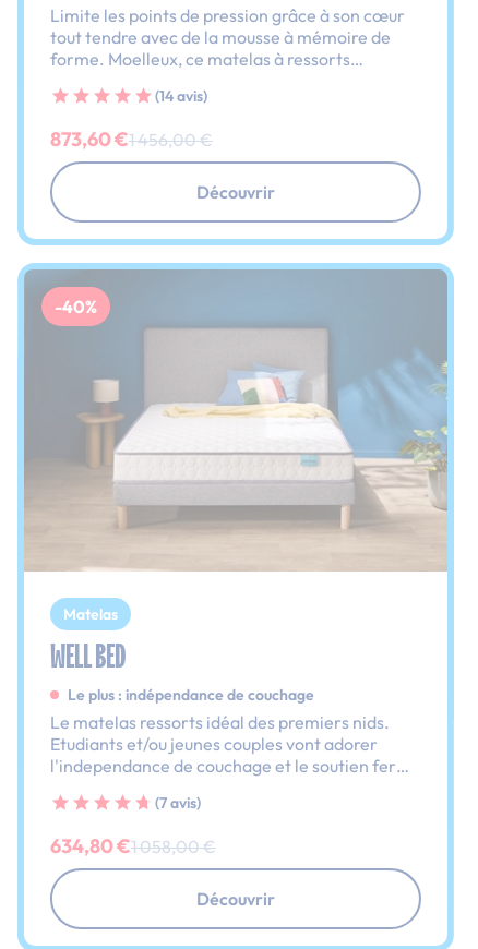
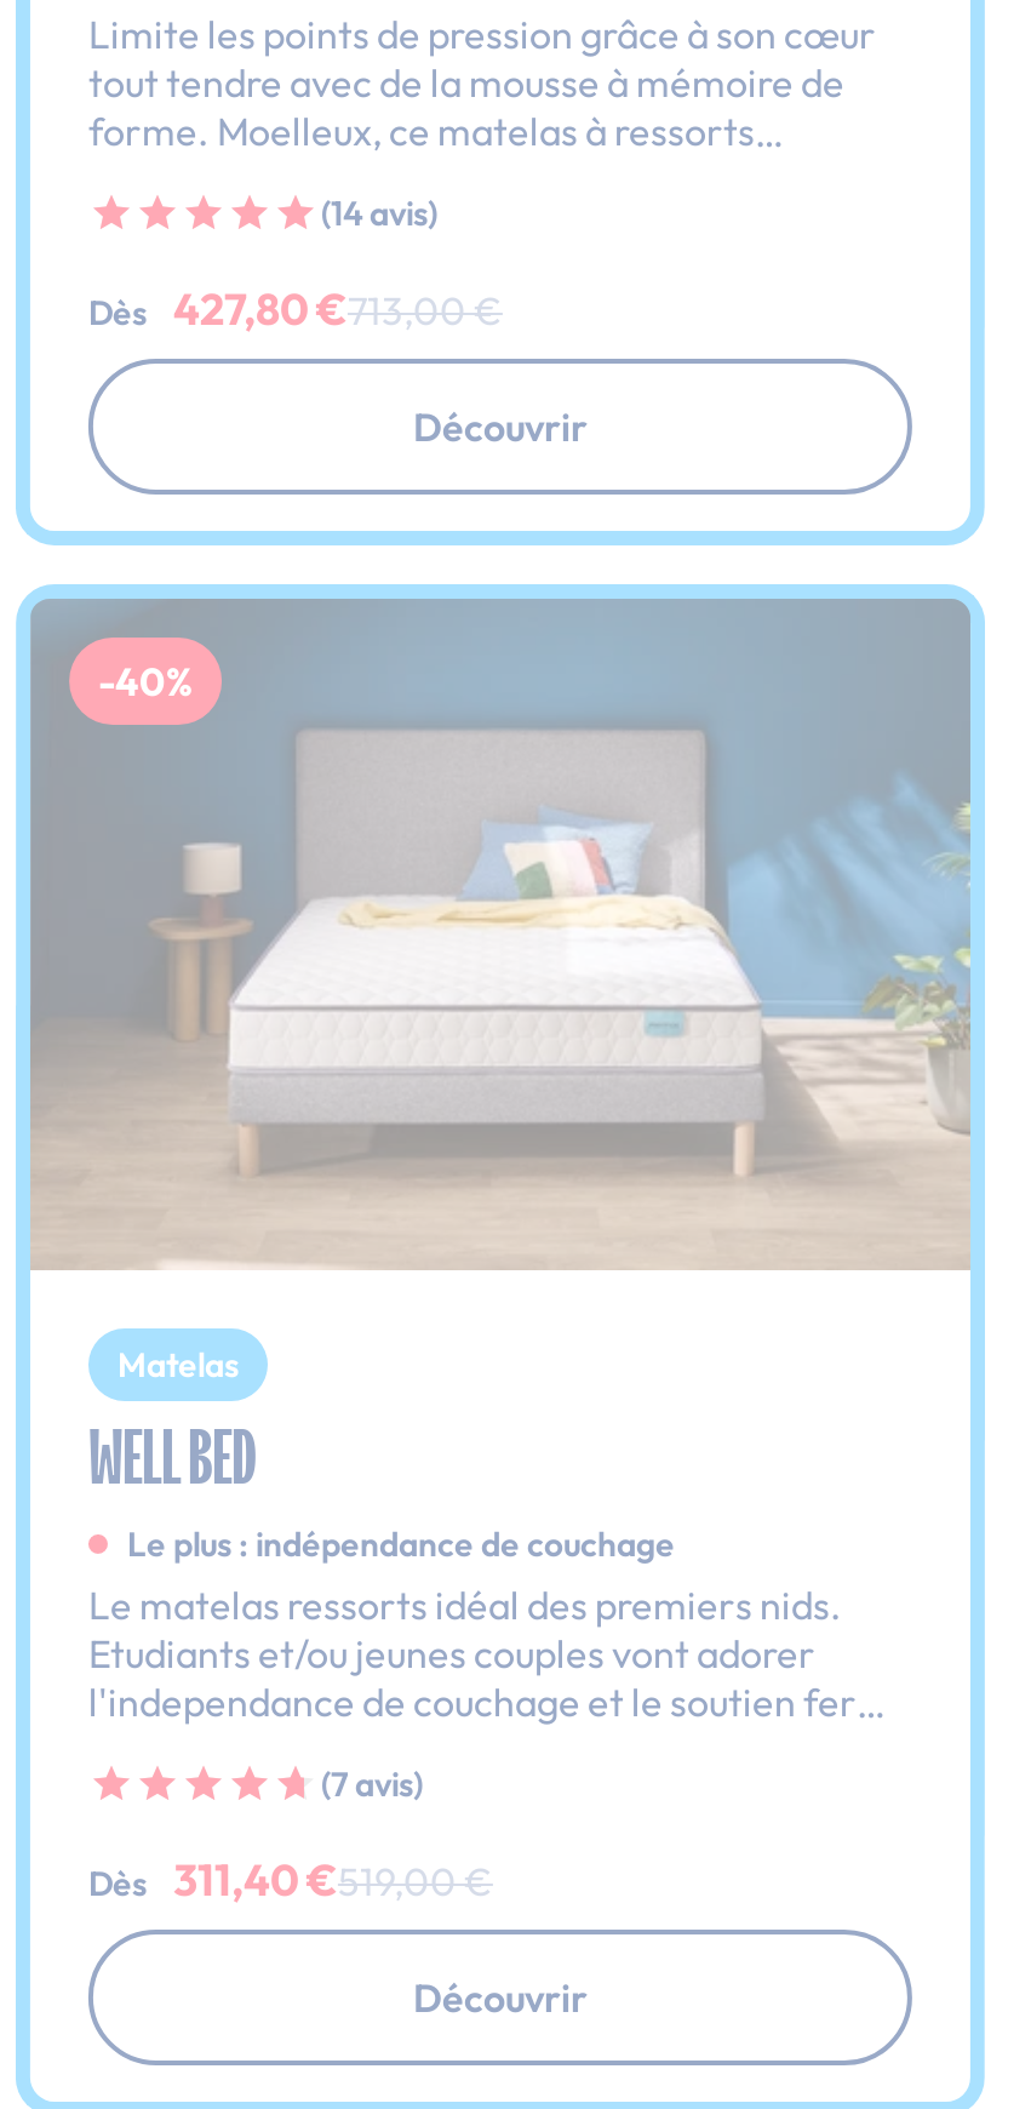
[50,127,213,152] 873,60 €1 456,00 € -> [88,282,503,338] Dès | 427,80 €713,00 €
[50,834,216,859] 634,80 €1 058,00 € -> [88,1854,493,1910] Dès | 311,40 €519,00 €

